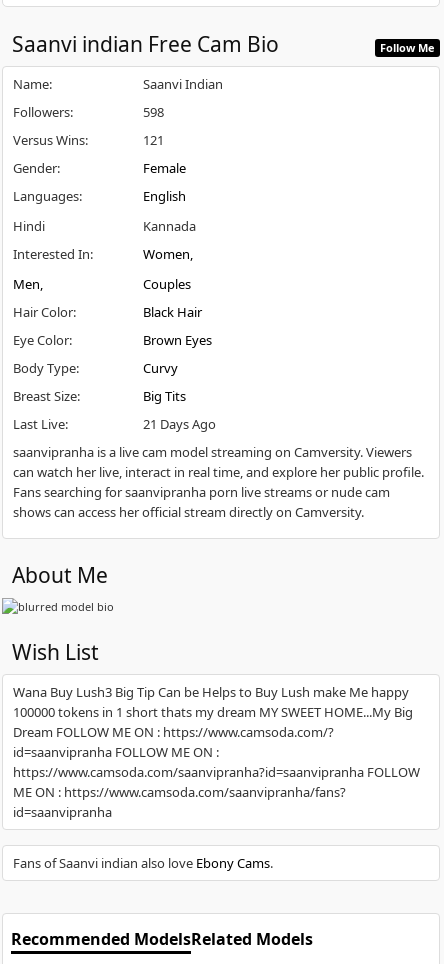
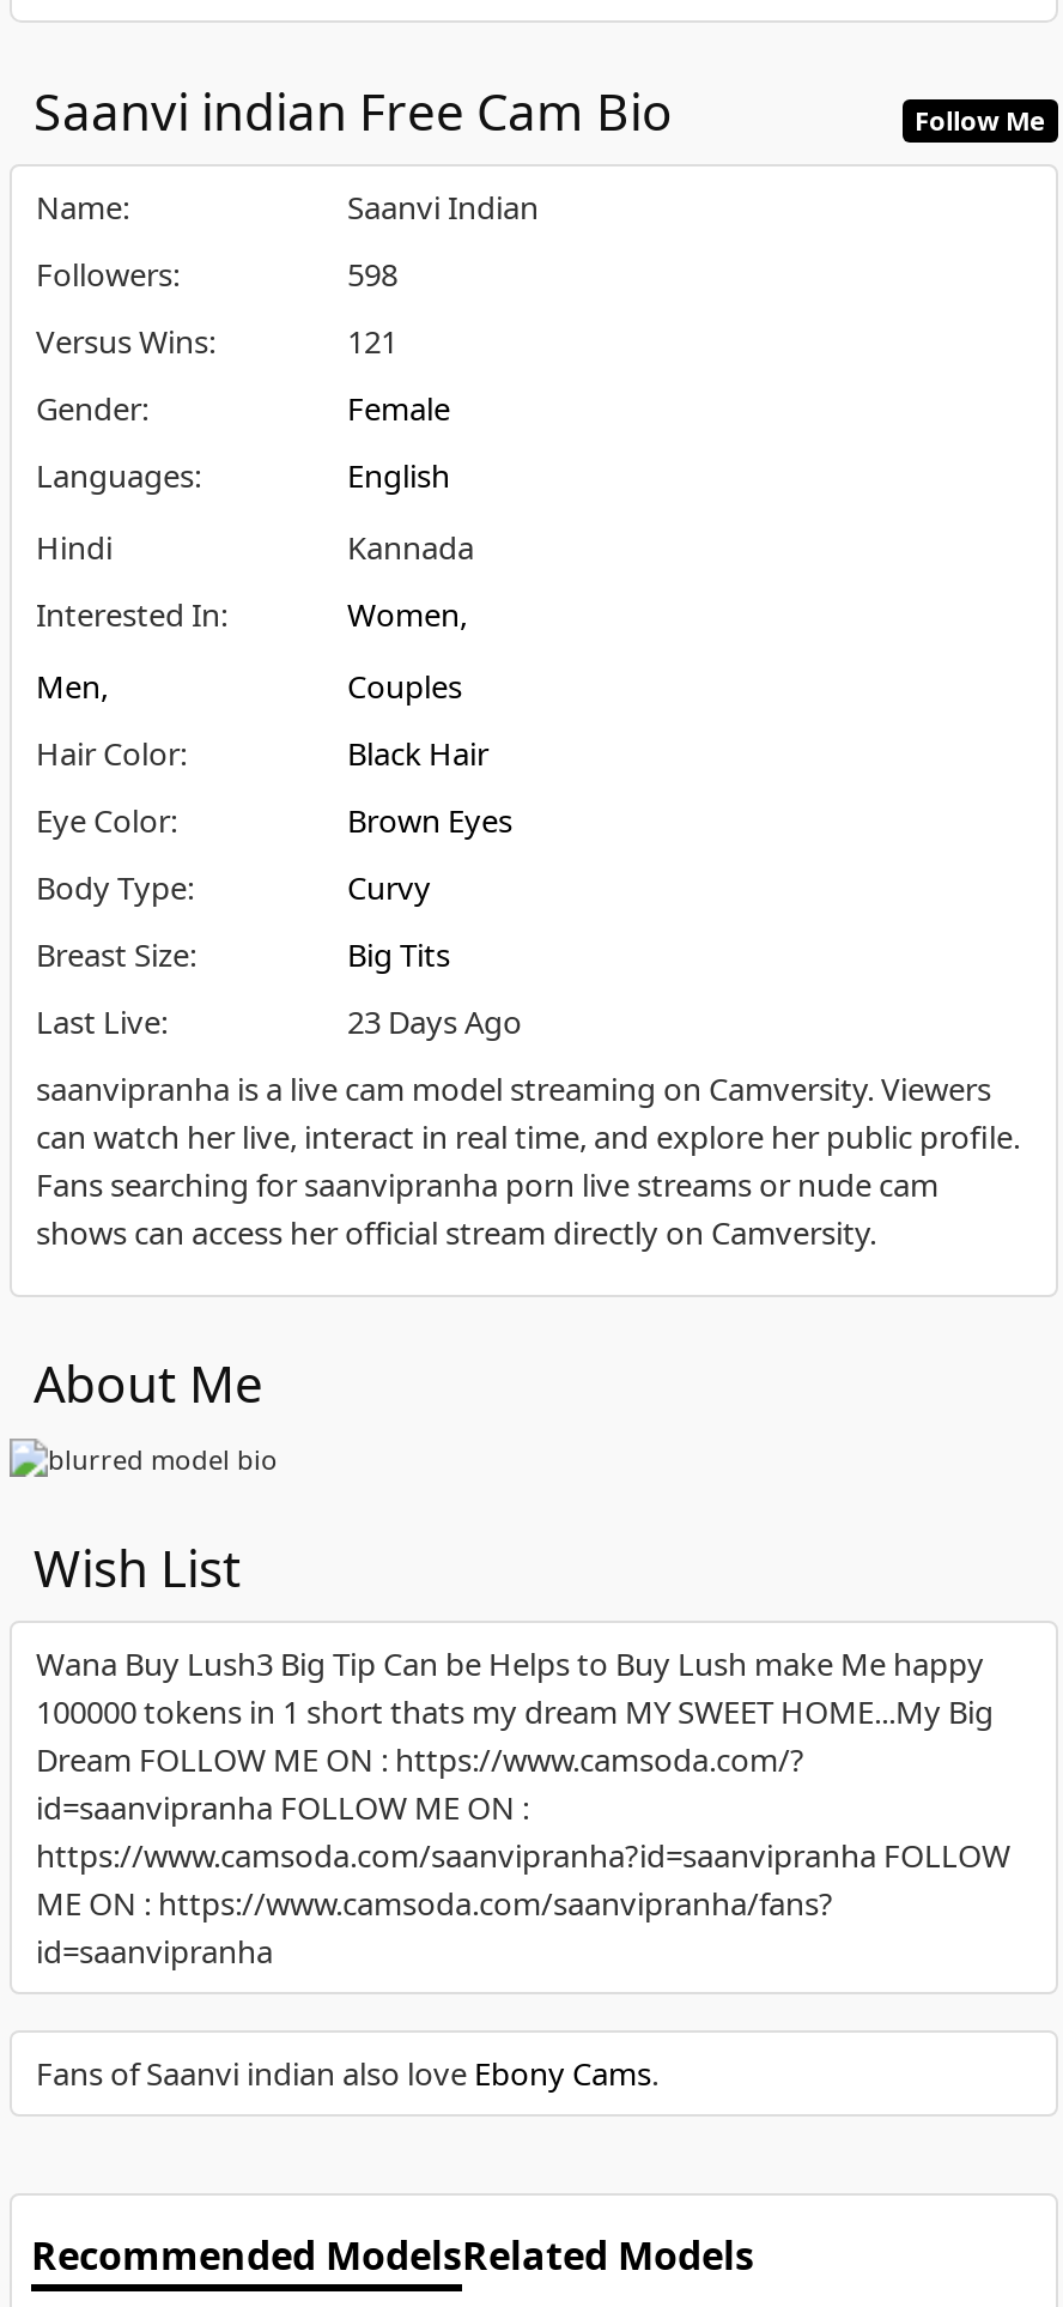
[143,414,216,432] 21 Days Ago -> [347,999,522,1042] 23 Days Ago

